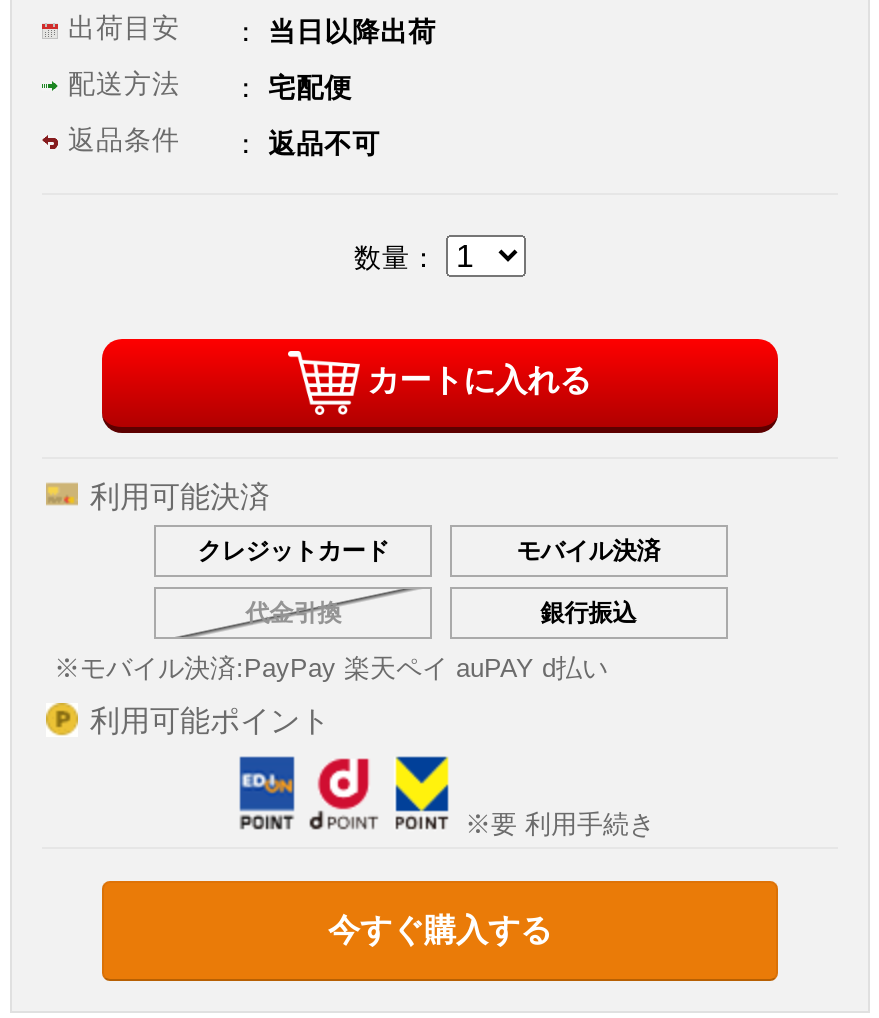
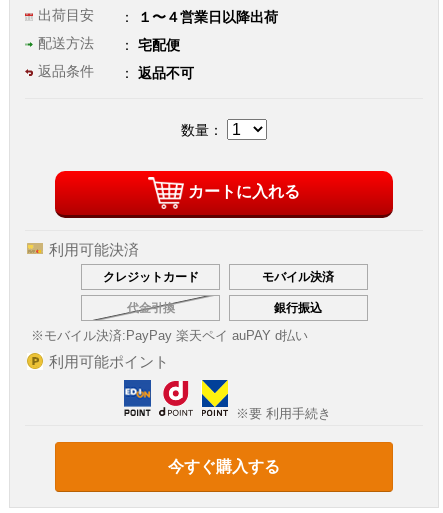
[260,18,436,48] 当日以降出荷 -> [134,10,278,25] １〜４営業日以降出荷

